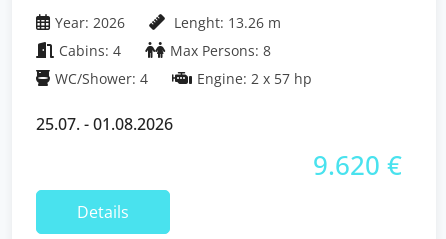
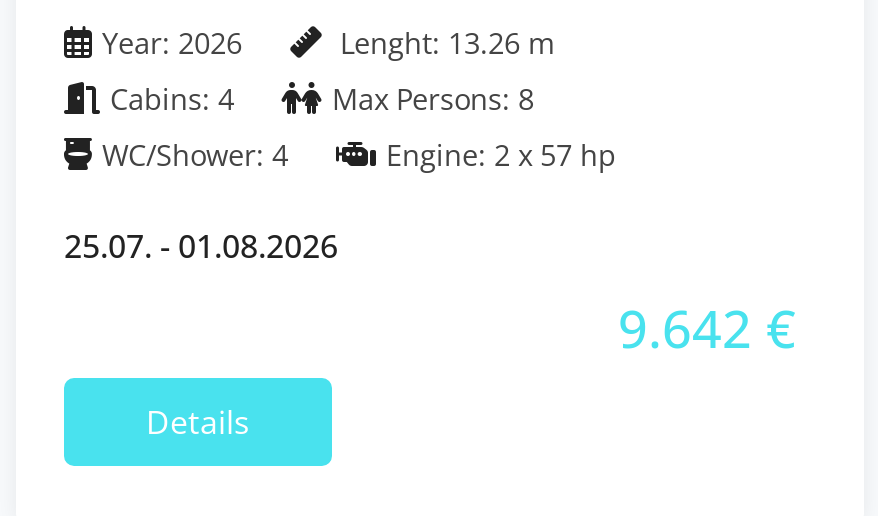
[313,147,402,183] 9.620 € -> [618,292,796,364] 9.642 €

